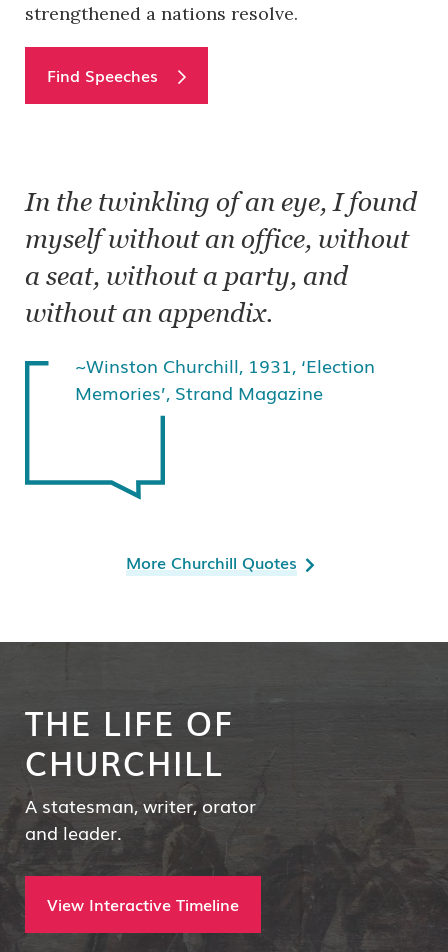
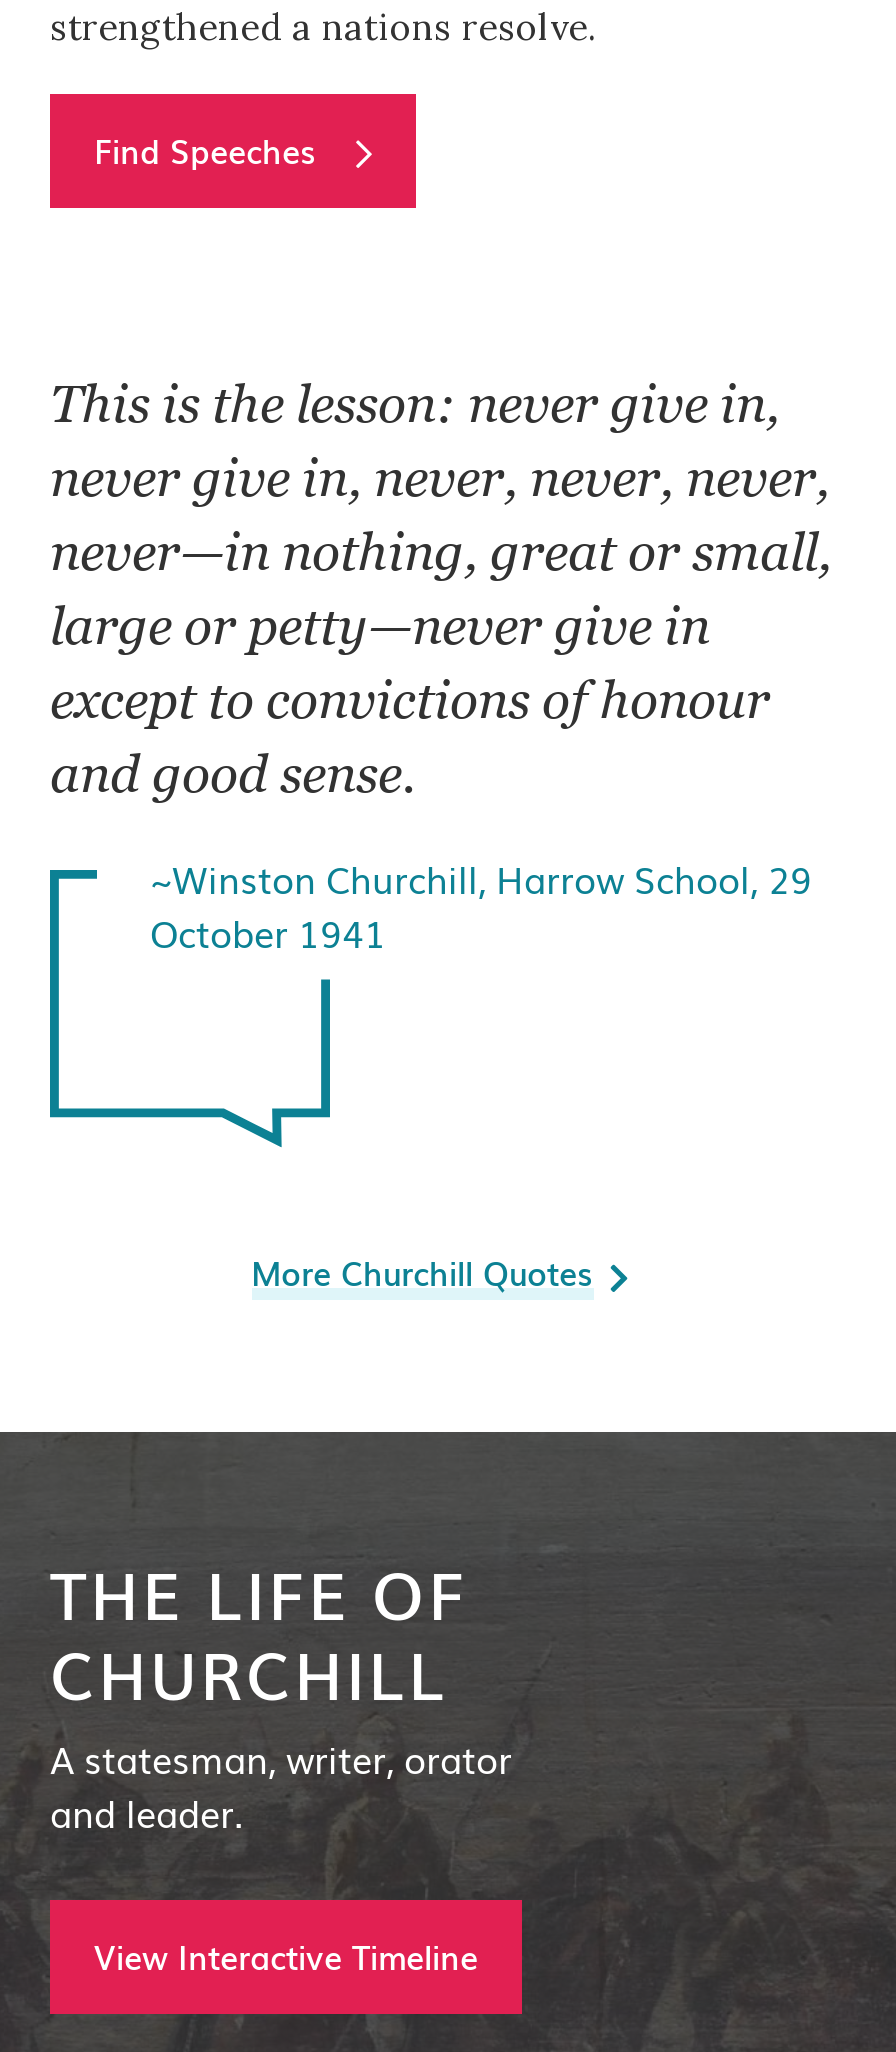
[25,187,417,328] In the twinkling of an eye, I found | myself without an office, without | a seat, without a party, and | without an appendix. -> [50,374,832,804] This is the lesson: never give in, | never give in, never, never, never, | never—in nothing, great or small, | large or petty—never give in | except to convictions of honour | and good sense.
[75,352,375,405] ~Winston Churchill, 1931, ‘Election | Memories’, Strand Magazine -> [150,852,812,958] ~Winston Churchill, Harrow School, 29 | October 1941

